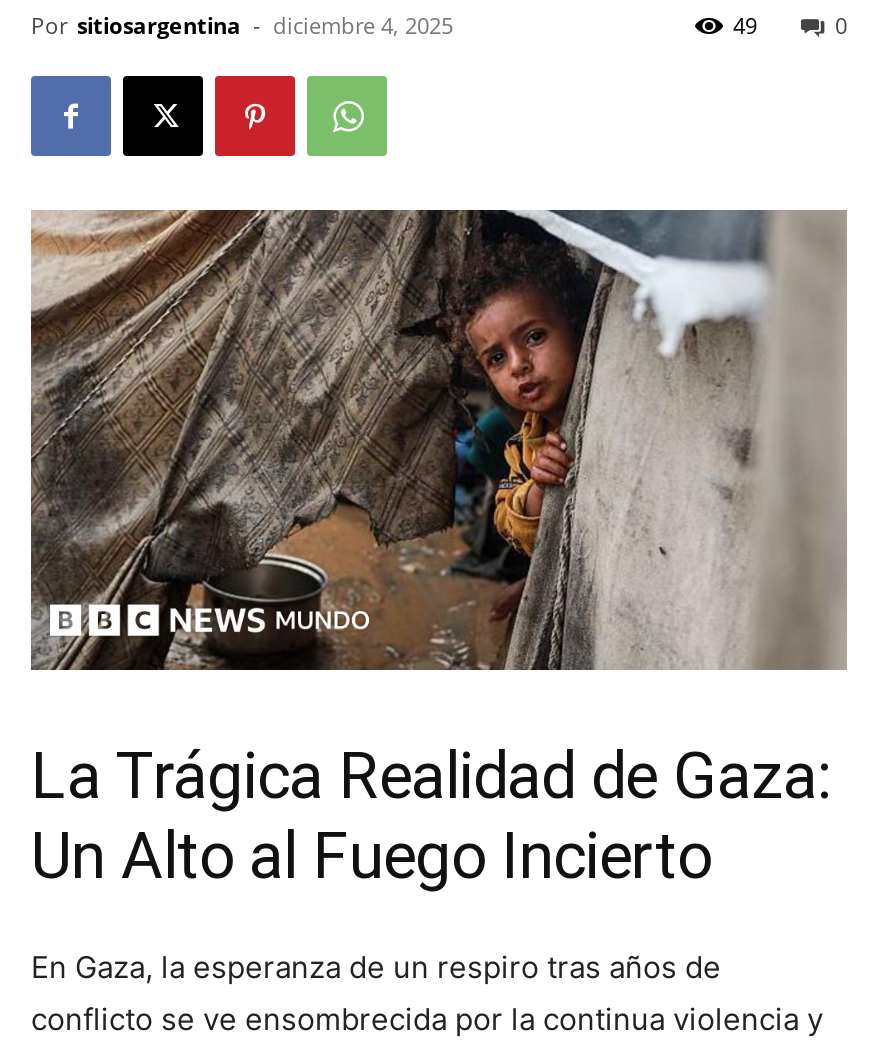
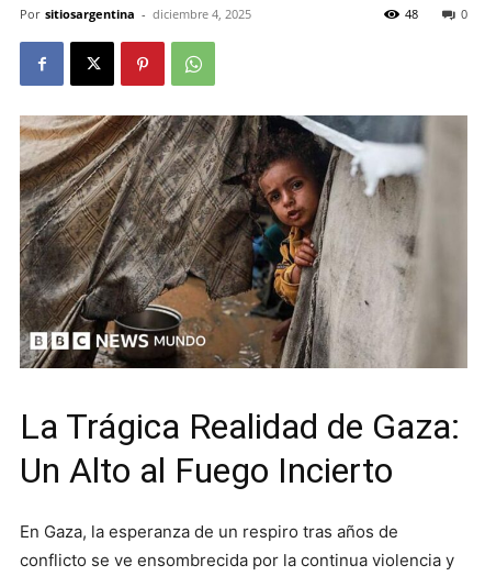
[733,11,757,41] 49 -> [405,6,418,22] 48

